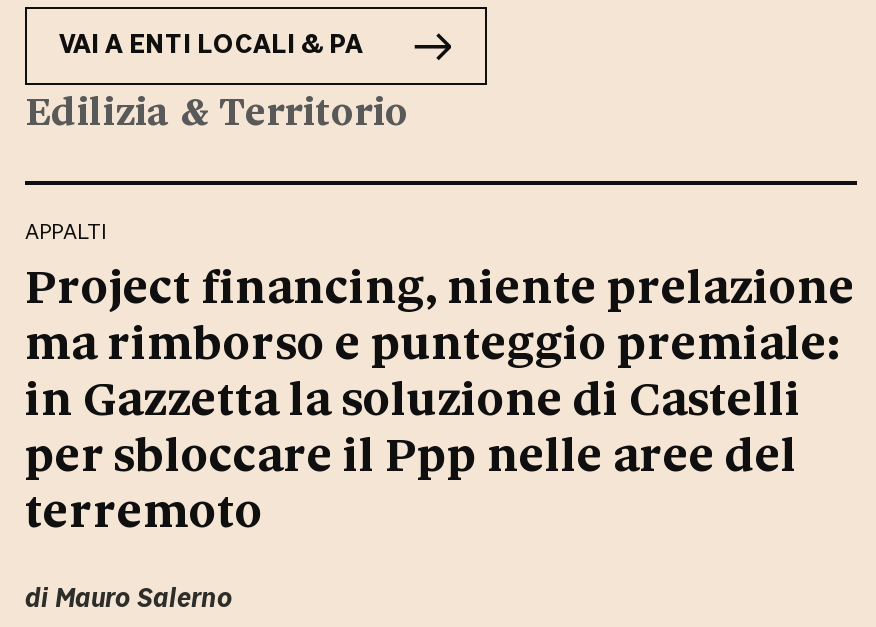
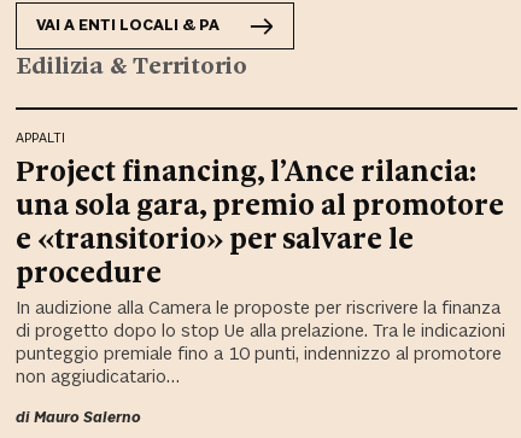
[25,249,855,541] Project financing, niente prelazione | ma rimborso e punteggio premiale: | in Gazzetta la soluzione di Castelli | per sbloccare il Ppp nelle aree del | terremoto -> [16,149,505,389] Project financing, l’Ance rilancia: | una sola gara, premio al promotore | e «transitorio» per salvare le | procedure | In audizione alla Camera le proposte per riscrivere la finanza | di progetto dopo lo stop Ue alla prelazione. Tra le indicazioni | punteggio premiale fino a 10 punti, indennizzo al promotore | non aggiudicatario…

